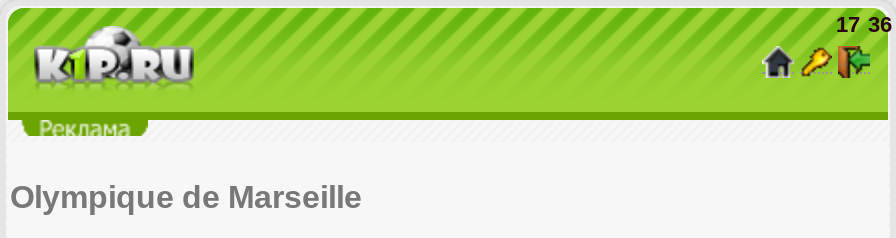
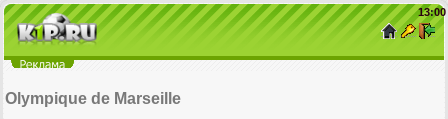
[836,12,892,36] 17: 36 -> [418,6,446,18] 13: 00

